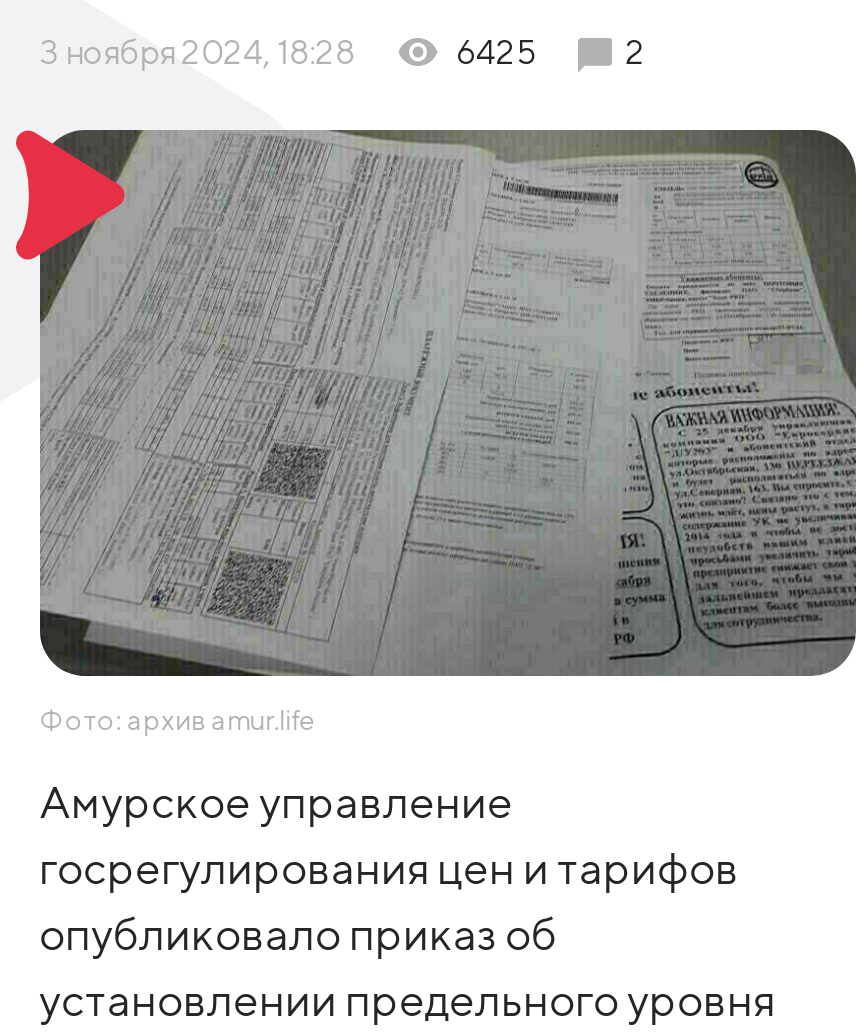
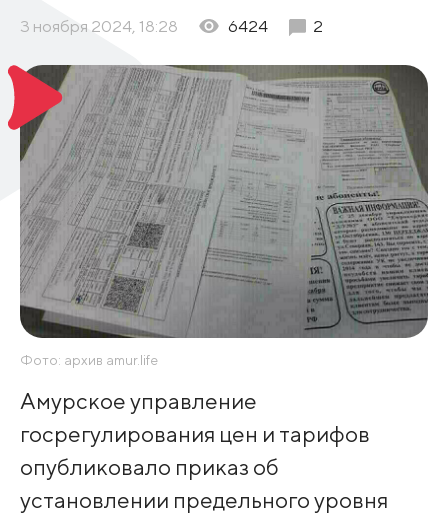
[456,32,536,72] 6425 -> [228,16,268,36] 6424

